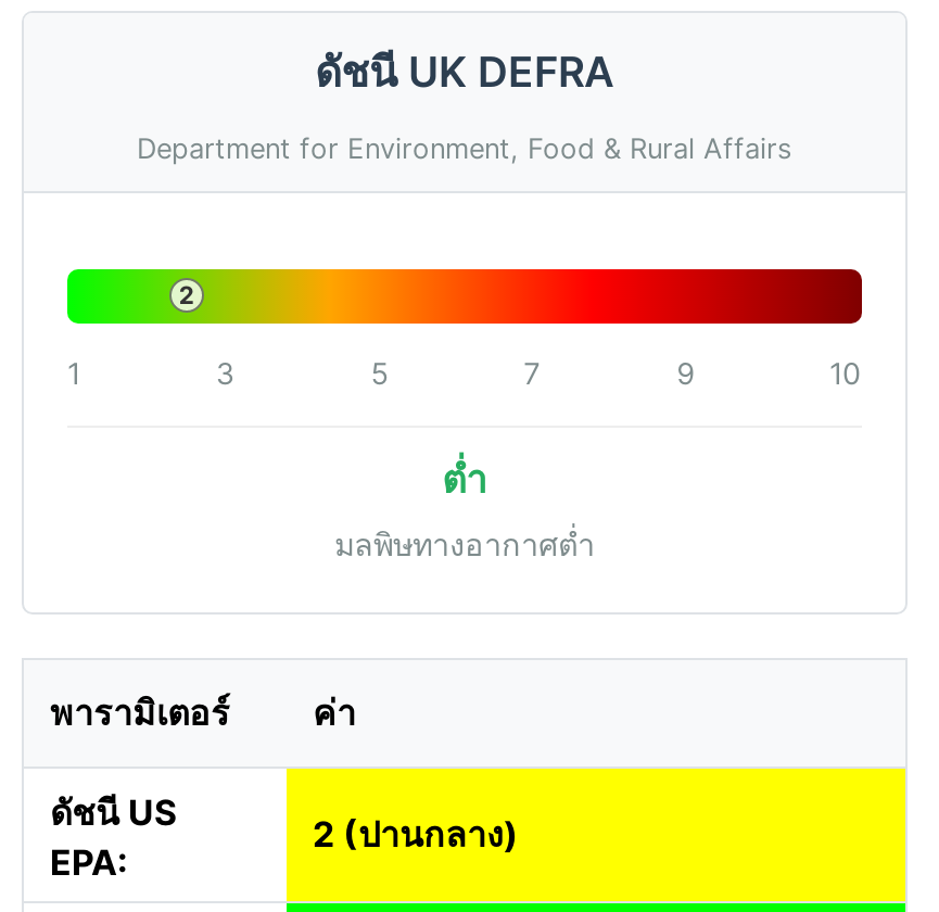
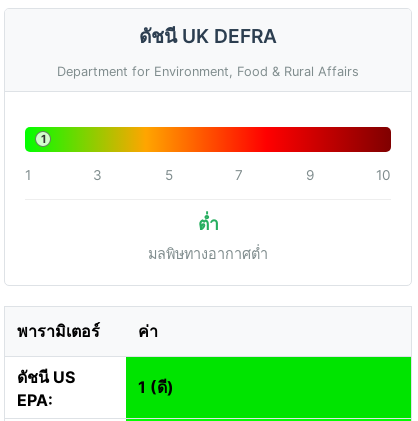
[179,280,194,311] 2 -> [41,132,46,146] 1
[313,811,519,855] 2 (ปานกลาง) -> [138,377,174,397] 1 (ดี)

